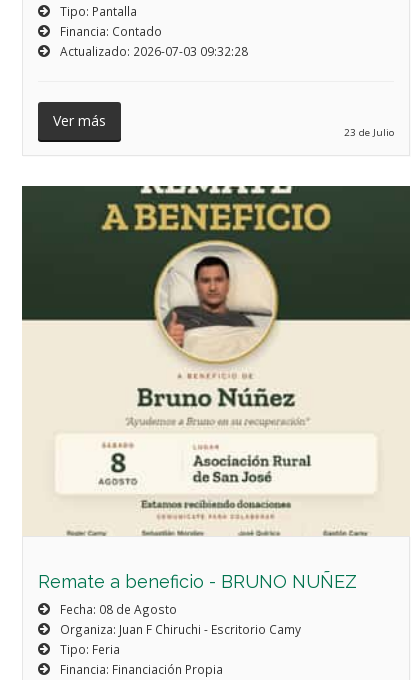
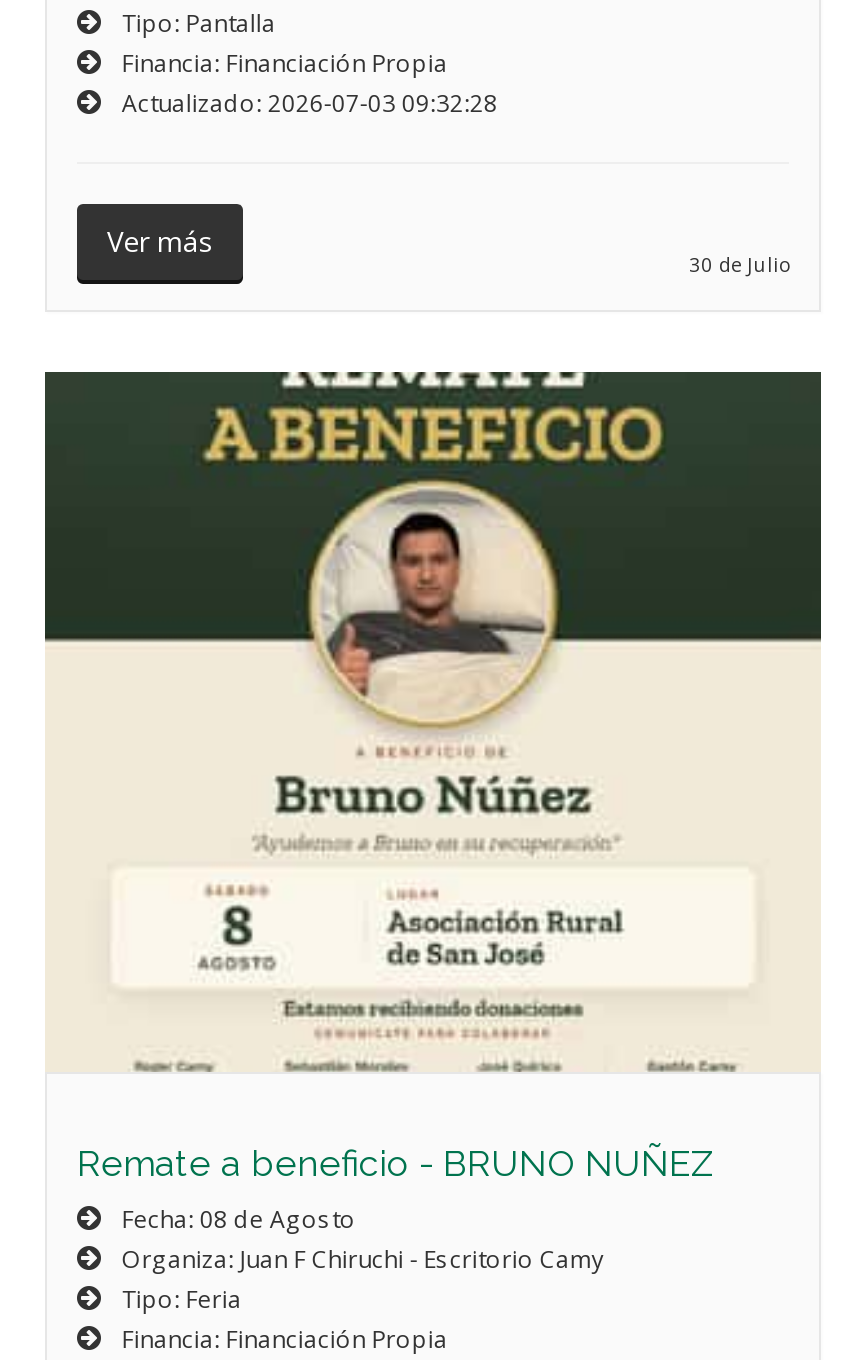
[112,23,162,39] Contado -> [226,46,448,78] Financiación Propia
[344,126,394,139] 23 de Julio -> [689,252,789,278] 30 de Julio

